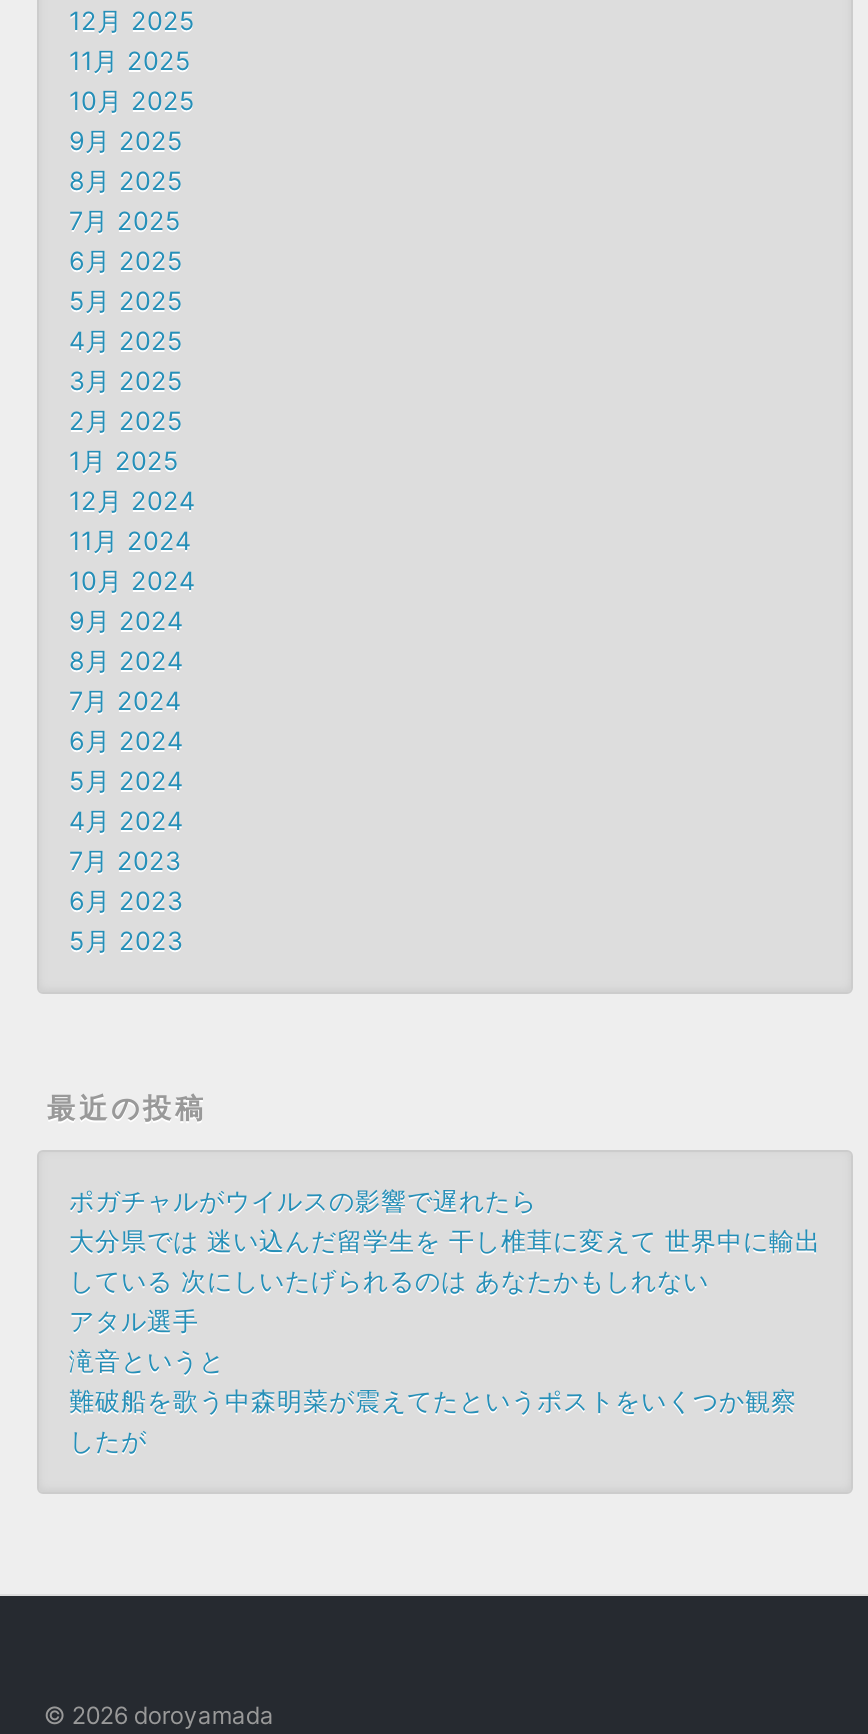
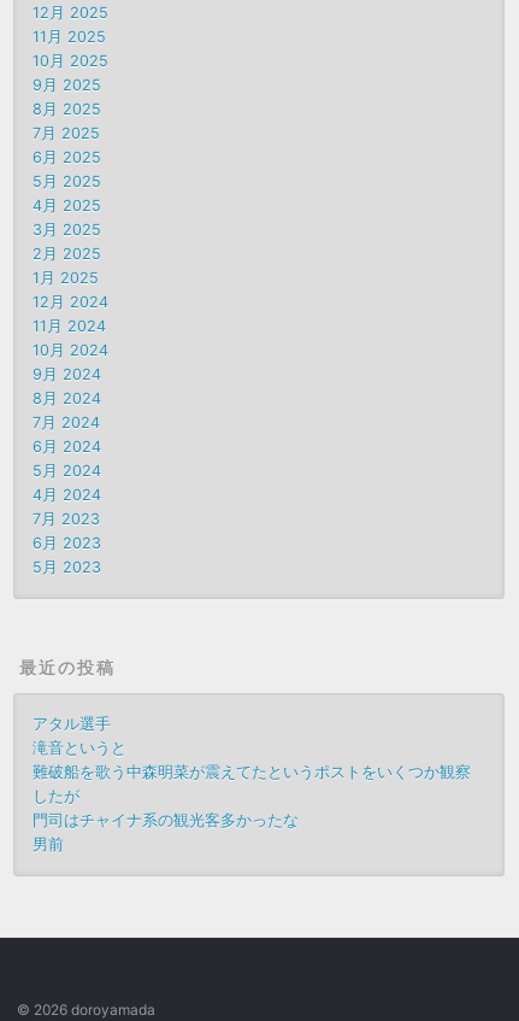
[69,1186,821,1296] ポガチャルがウイルスの影響で遅れたら | 大分県では 迷い込んだ留学生を 干し椎茸に変えて 世界中に輸出 | している 次にしいたげられるのは あなたかもしれない -> none
moved [69,1306,797,1456] -> [33,715,471,805]: アタル選手 | 滝音というと | 難破船を歌う中森明菜が震えてたというポストをいくつか観察 | したが
none -> [33,811,299,853] 門司はチャイナ系の観光客多かったな | 男前

